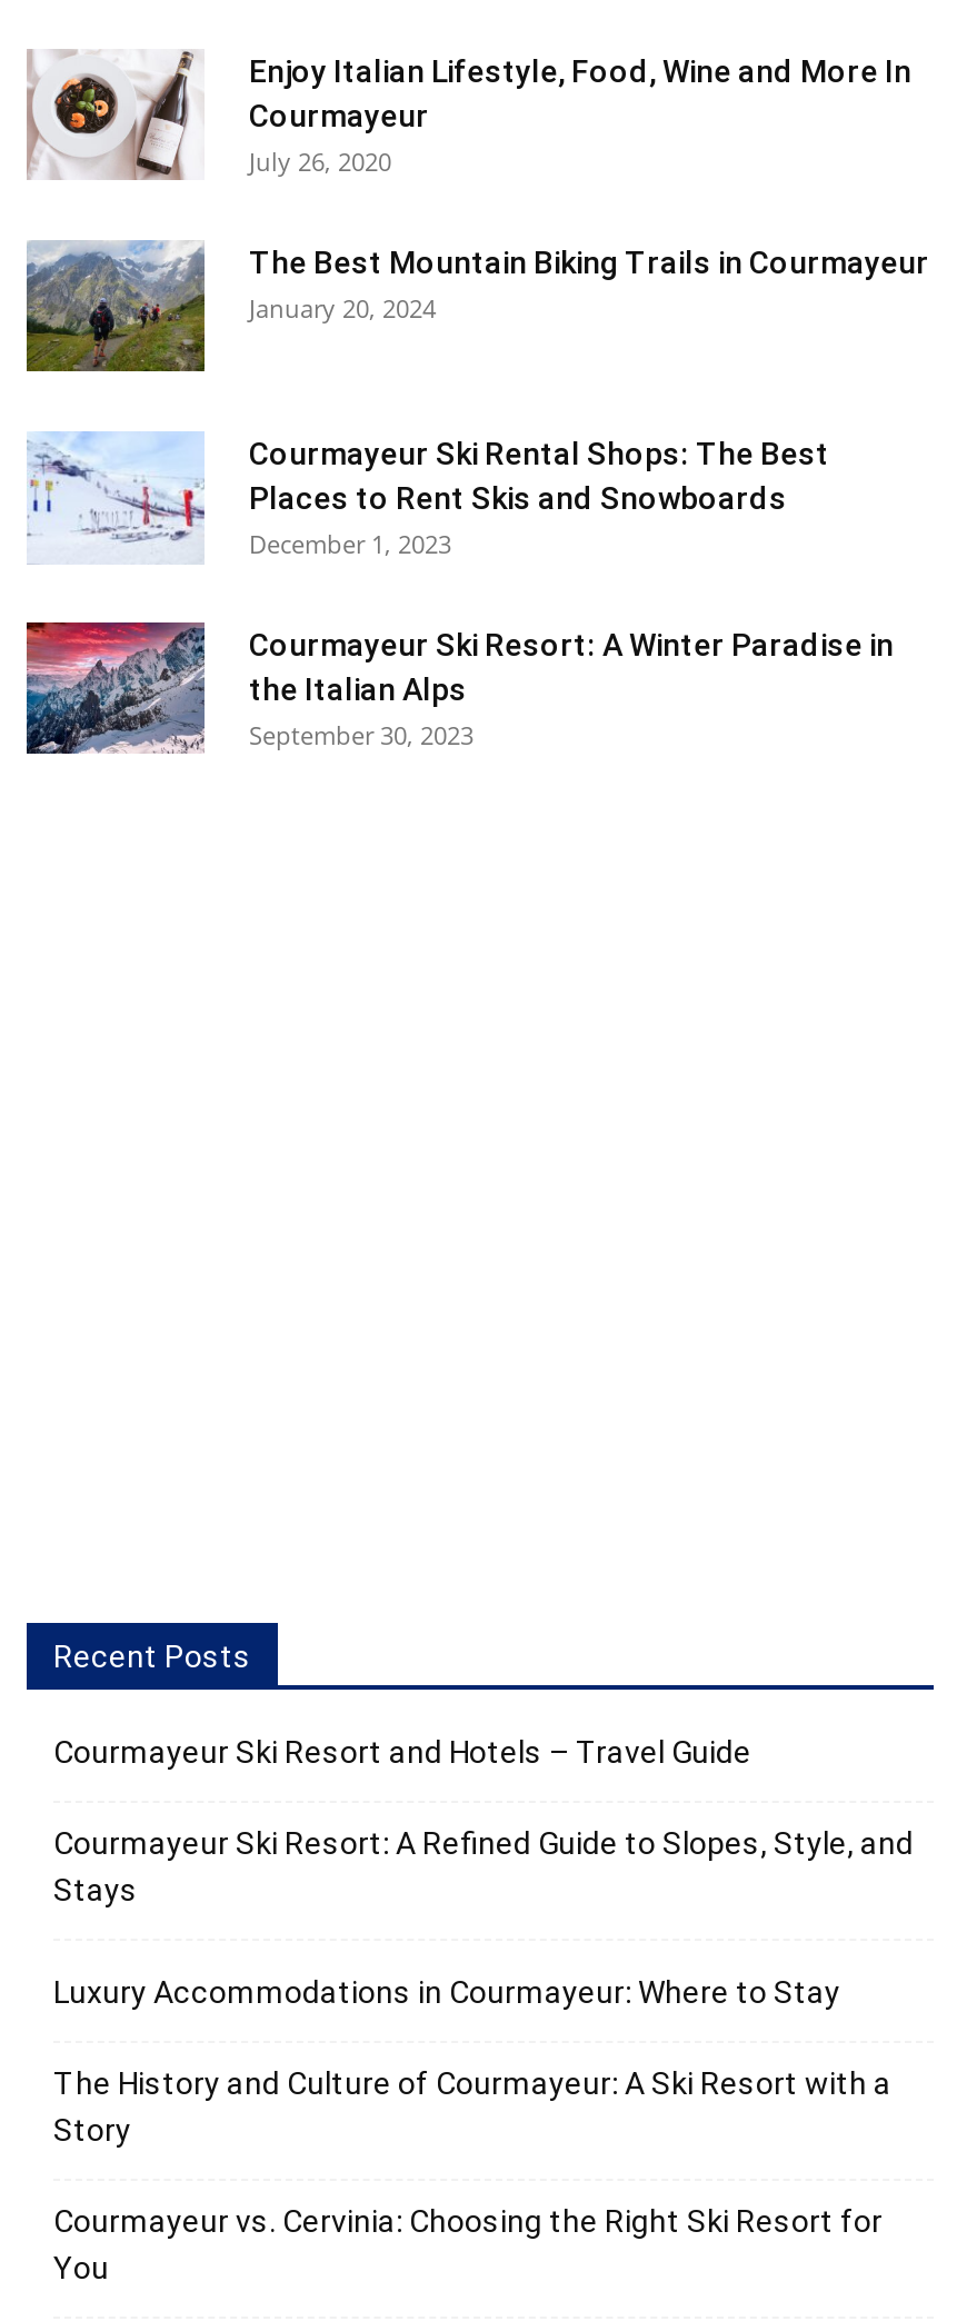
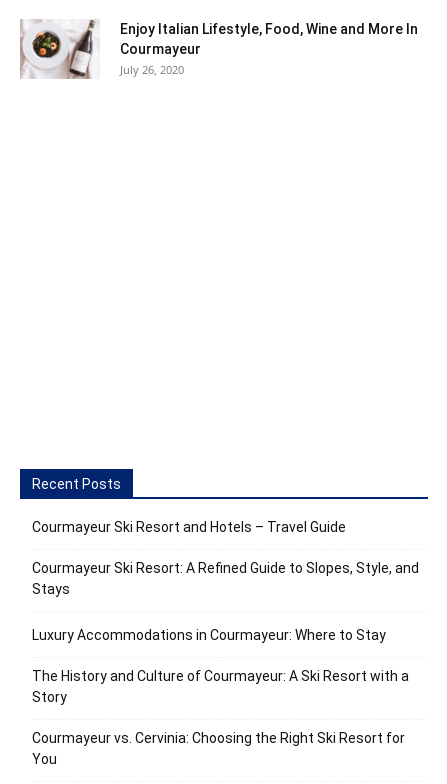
[24,238,929,373] [image] | The Best Mountain Biking Trails in Courmayeur | January 20, 2024 -> none
[27,429,894,750] [image] | Courmayeur Ski Rental Shops: The Best | Places to Rent Skis and Snowboards | December 1, 2023 | Courmayeur Ski Resort: A Winter Paradise in | the Italian Alps | September 30, 2023 -> none
[24,620,207,756] [image] -> none

